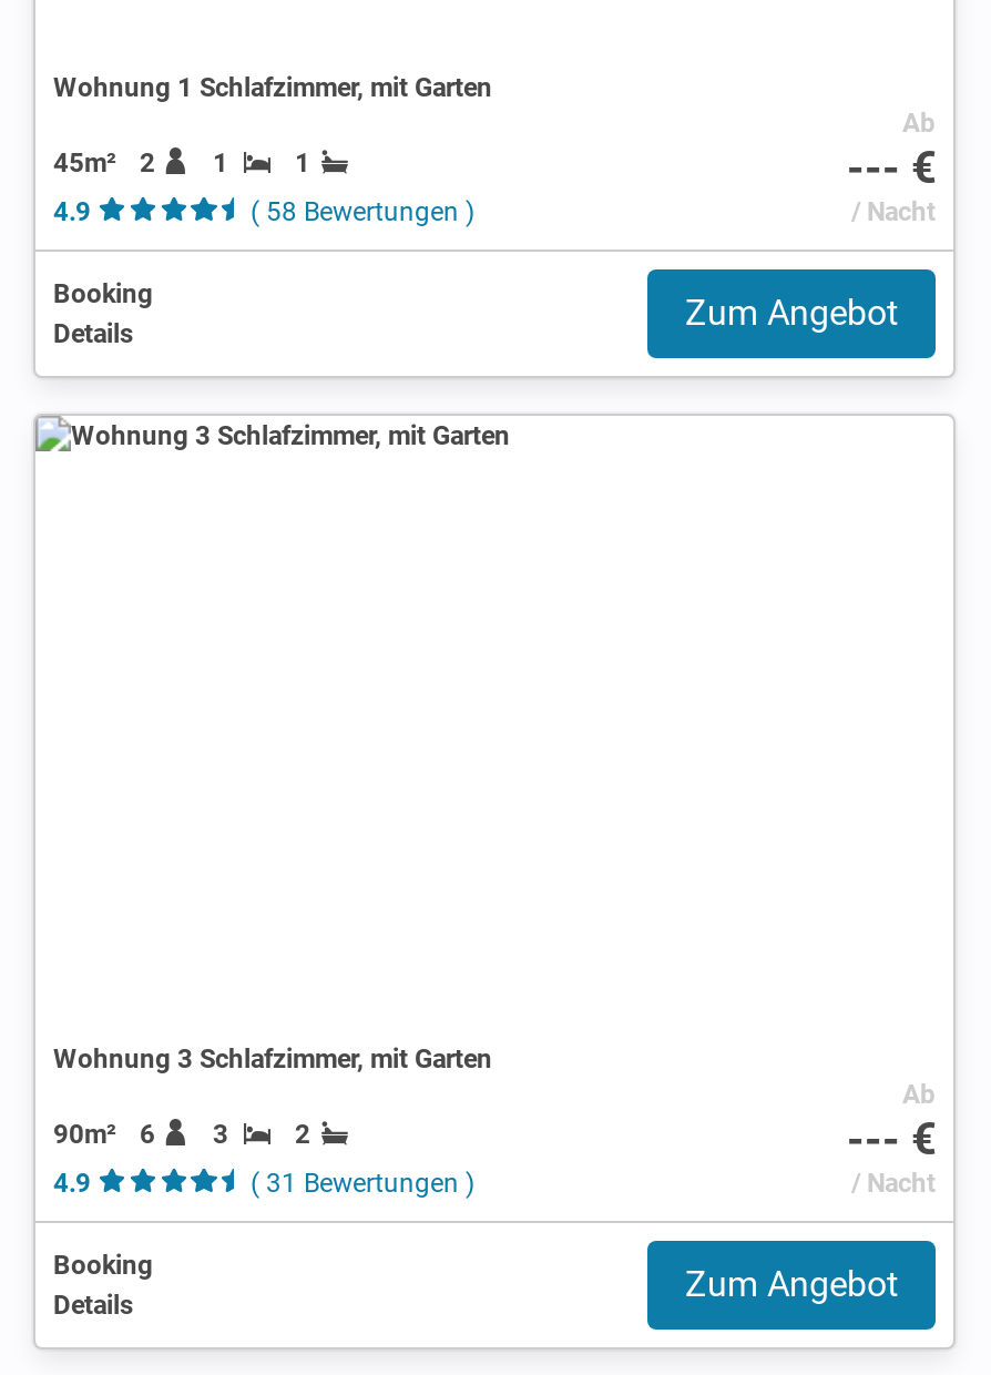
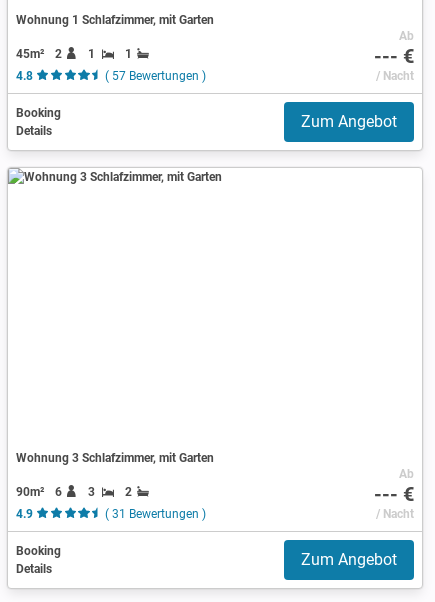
[53,196,98,227] 4.9 -> [16,69,36,83] 4.8
[251,196,474,227] ( 58 Bewertungen ) -> [105,69,206,83] ( 57 Bewertungen )

